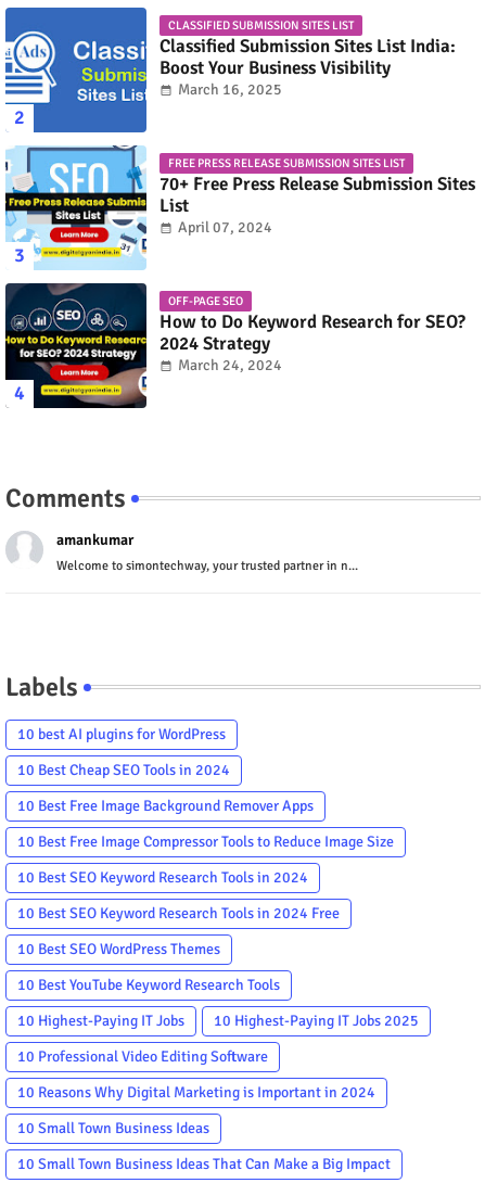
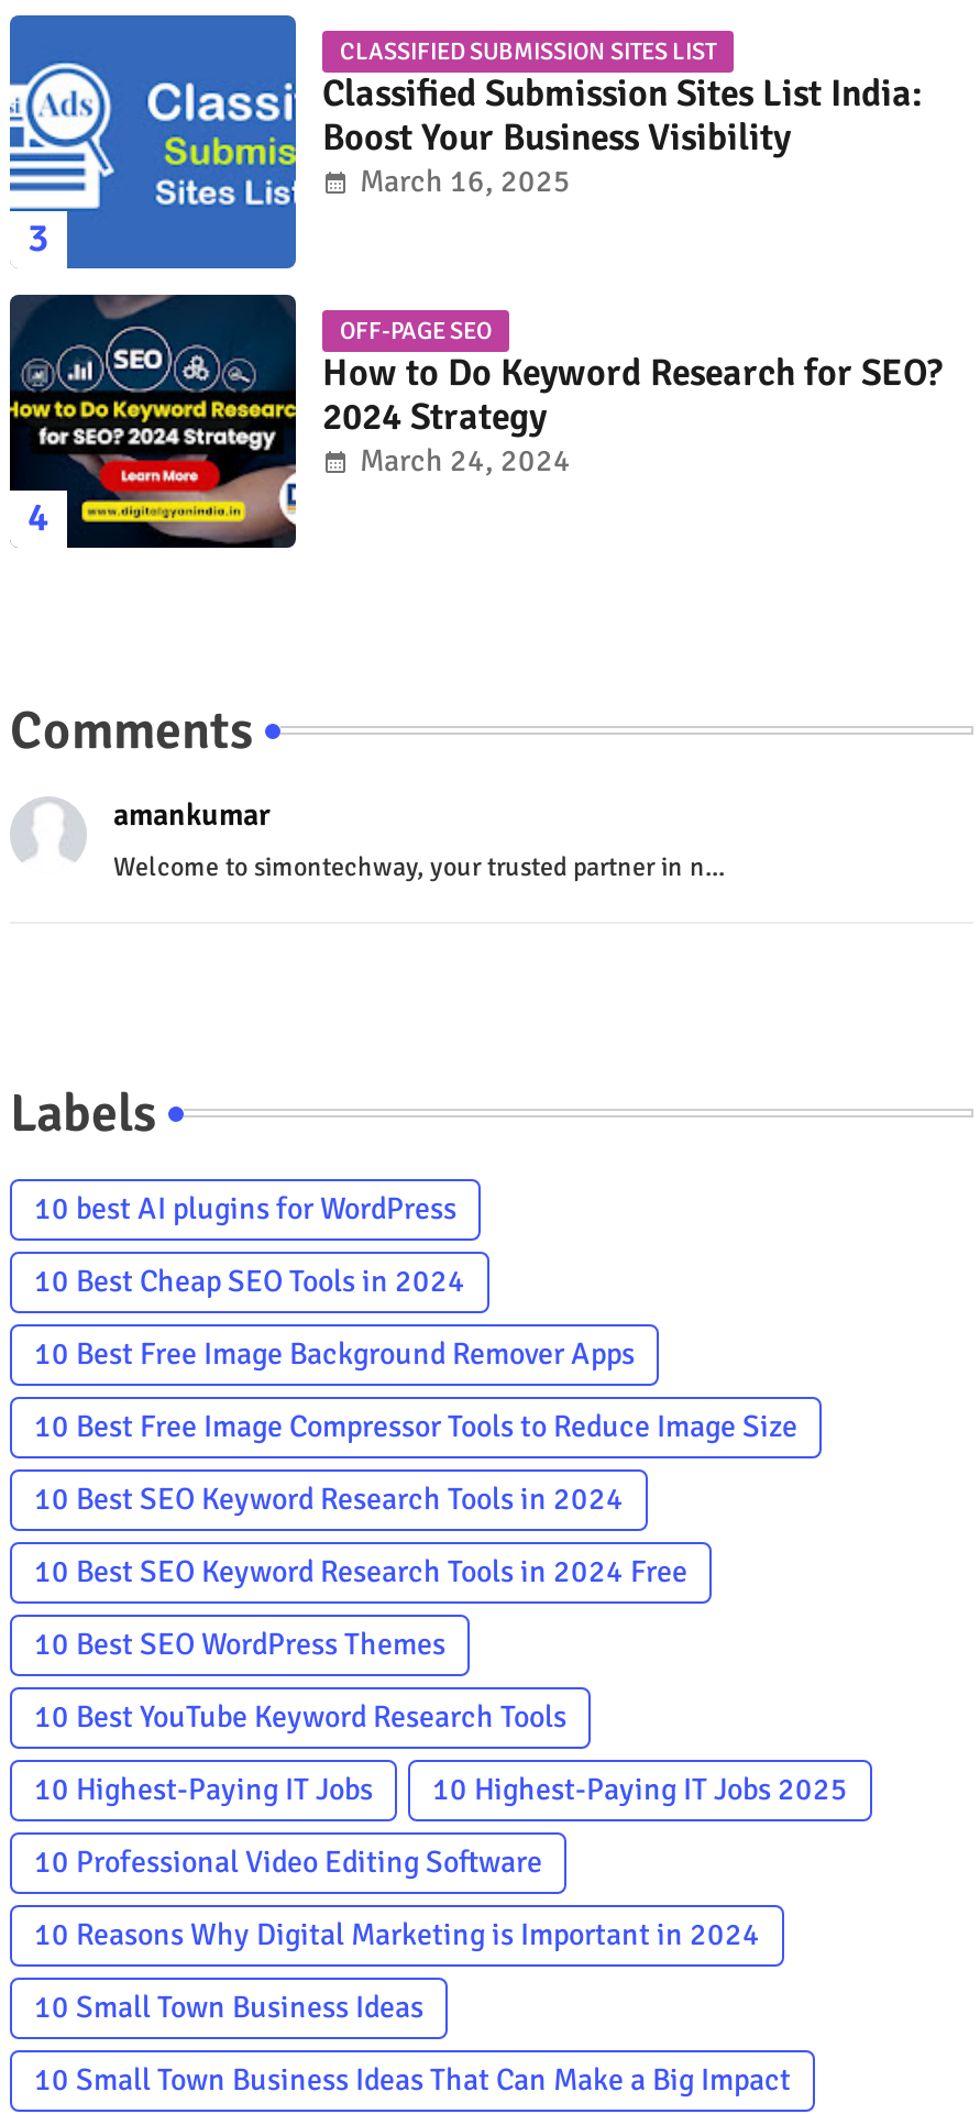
[5,145,475,270] [image] | FREE PRESS RELEASE SUBMISSION SITES LIST | 70+ Free Press Release Submission Sites | List | April 07, 2024 -> none

